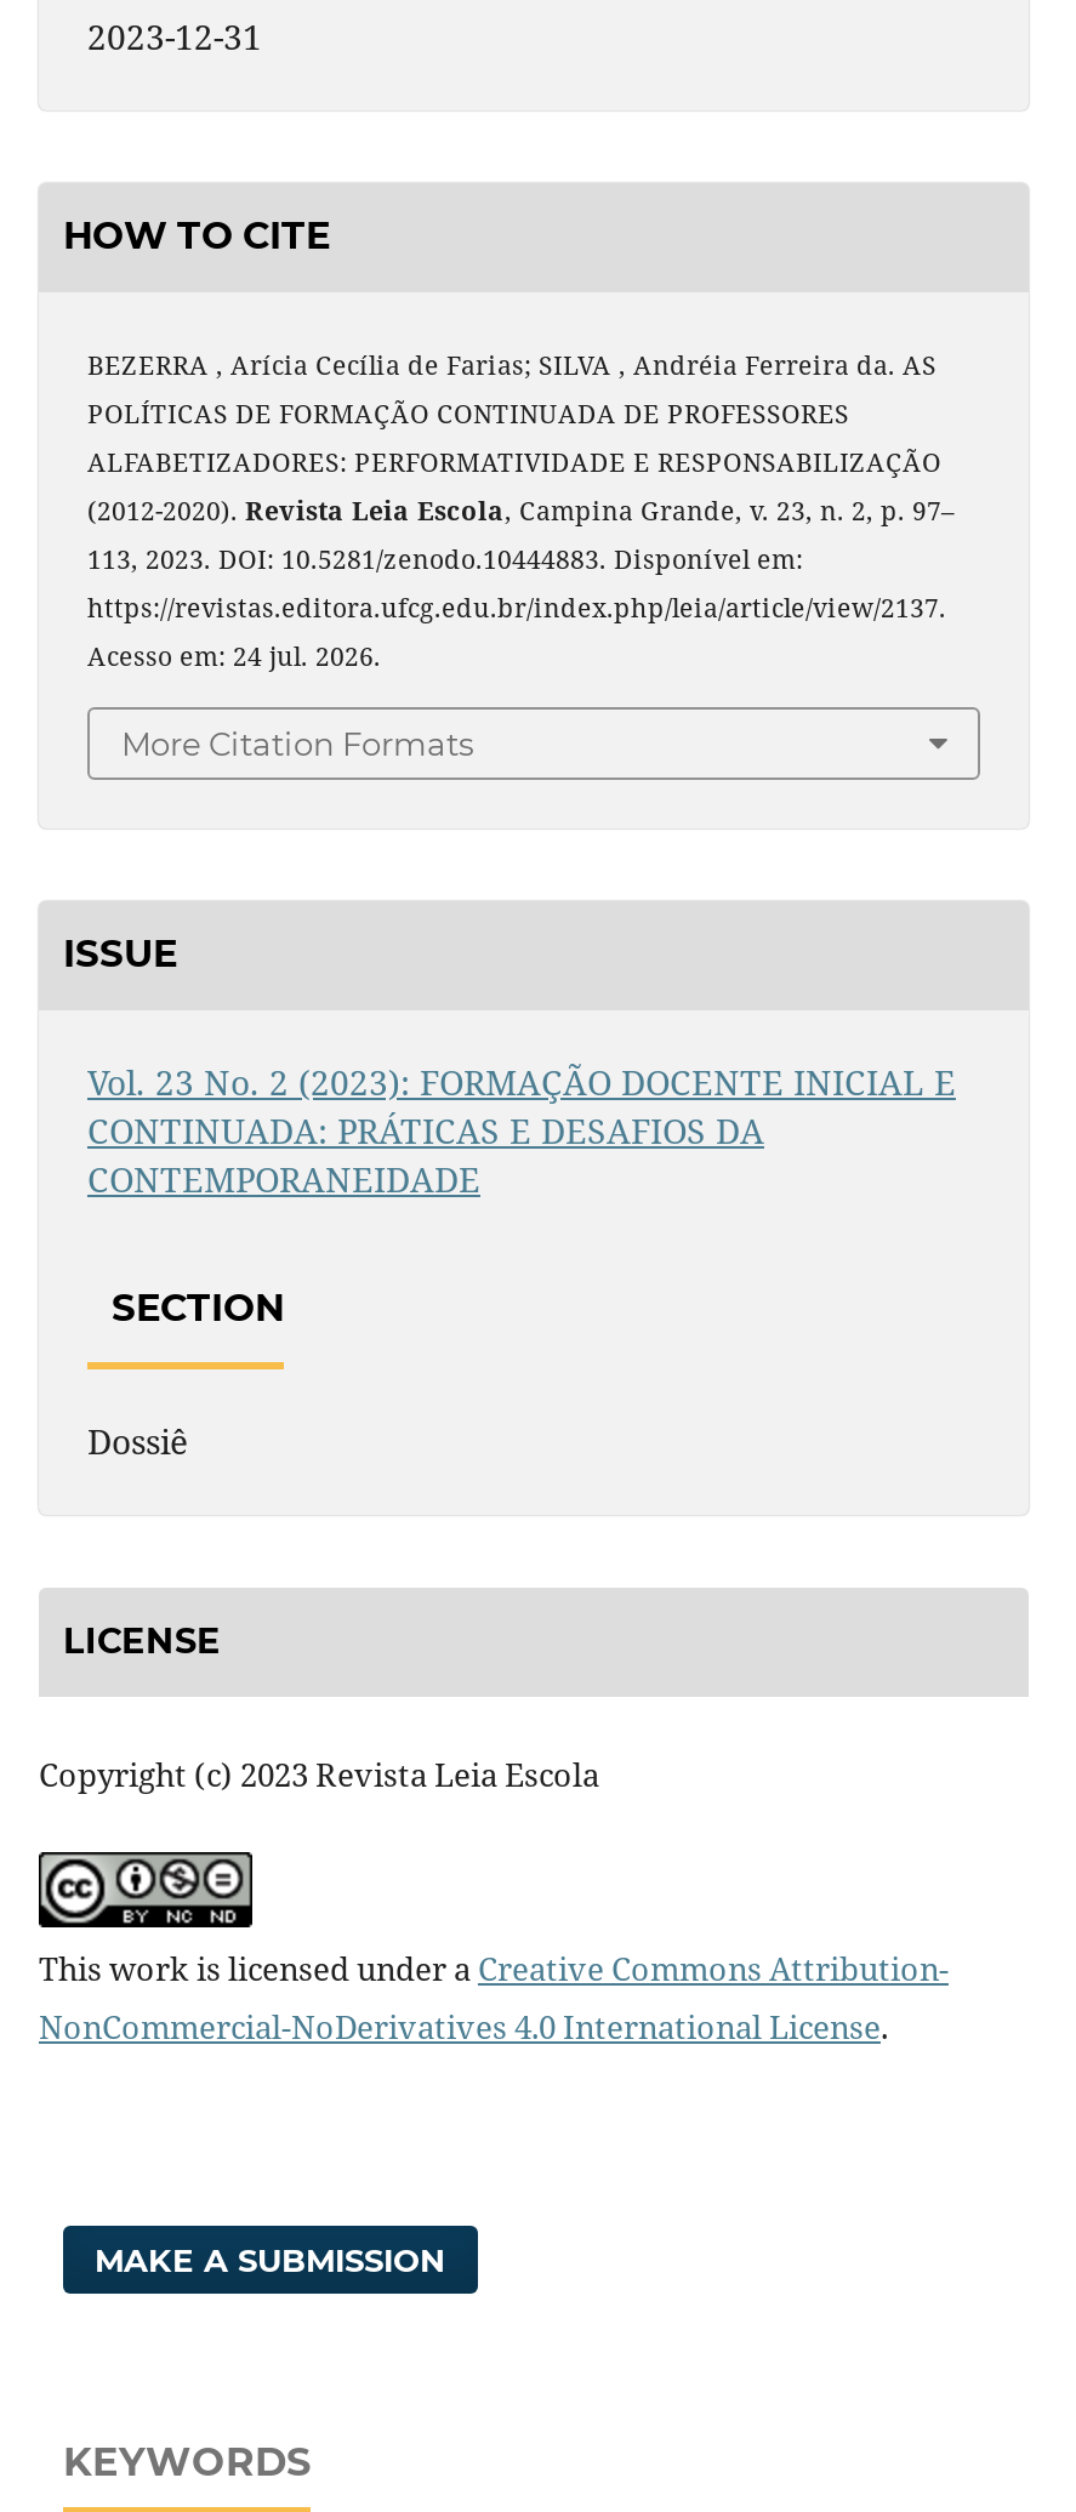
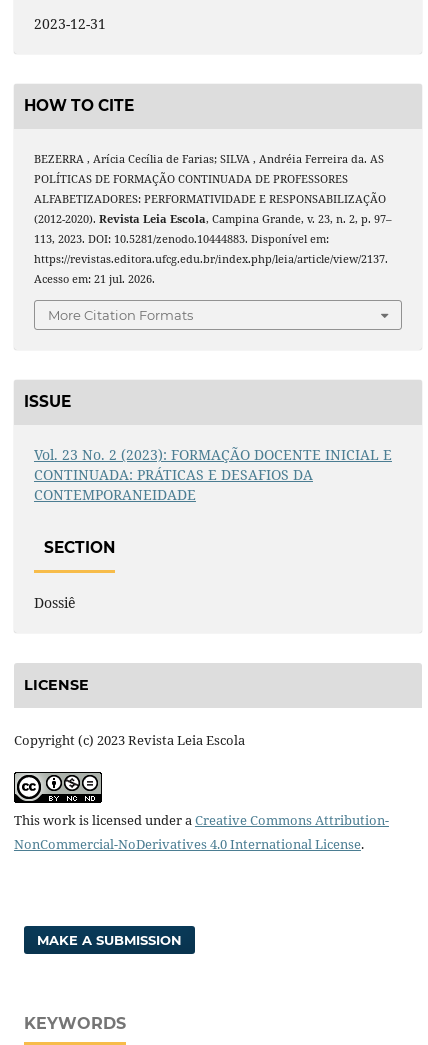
[87,639,381,673] Acesso em: 24 jul. 2026. -> [34,272,155,286] Acesso em: 21 jul. 2026.

